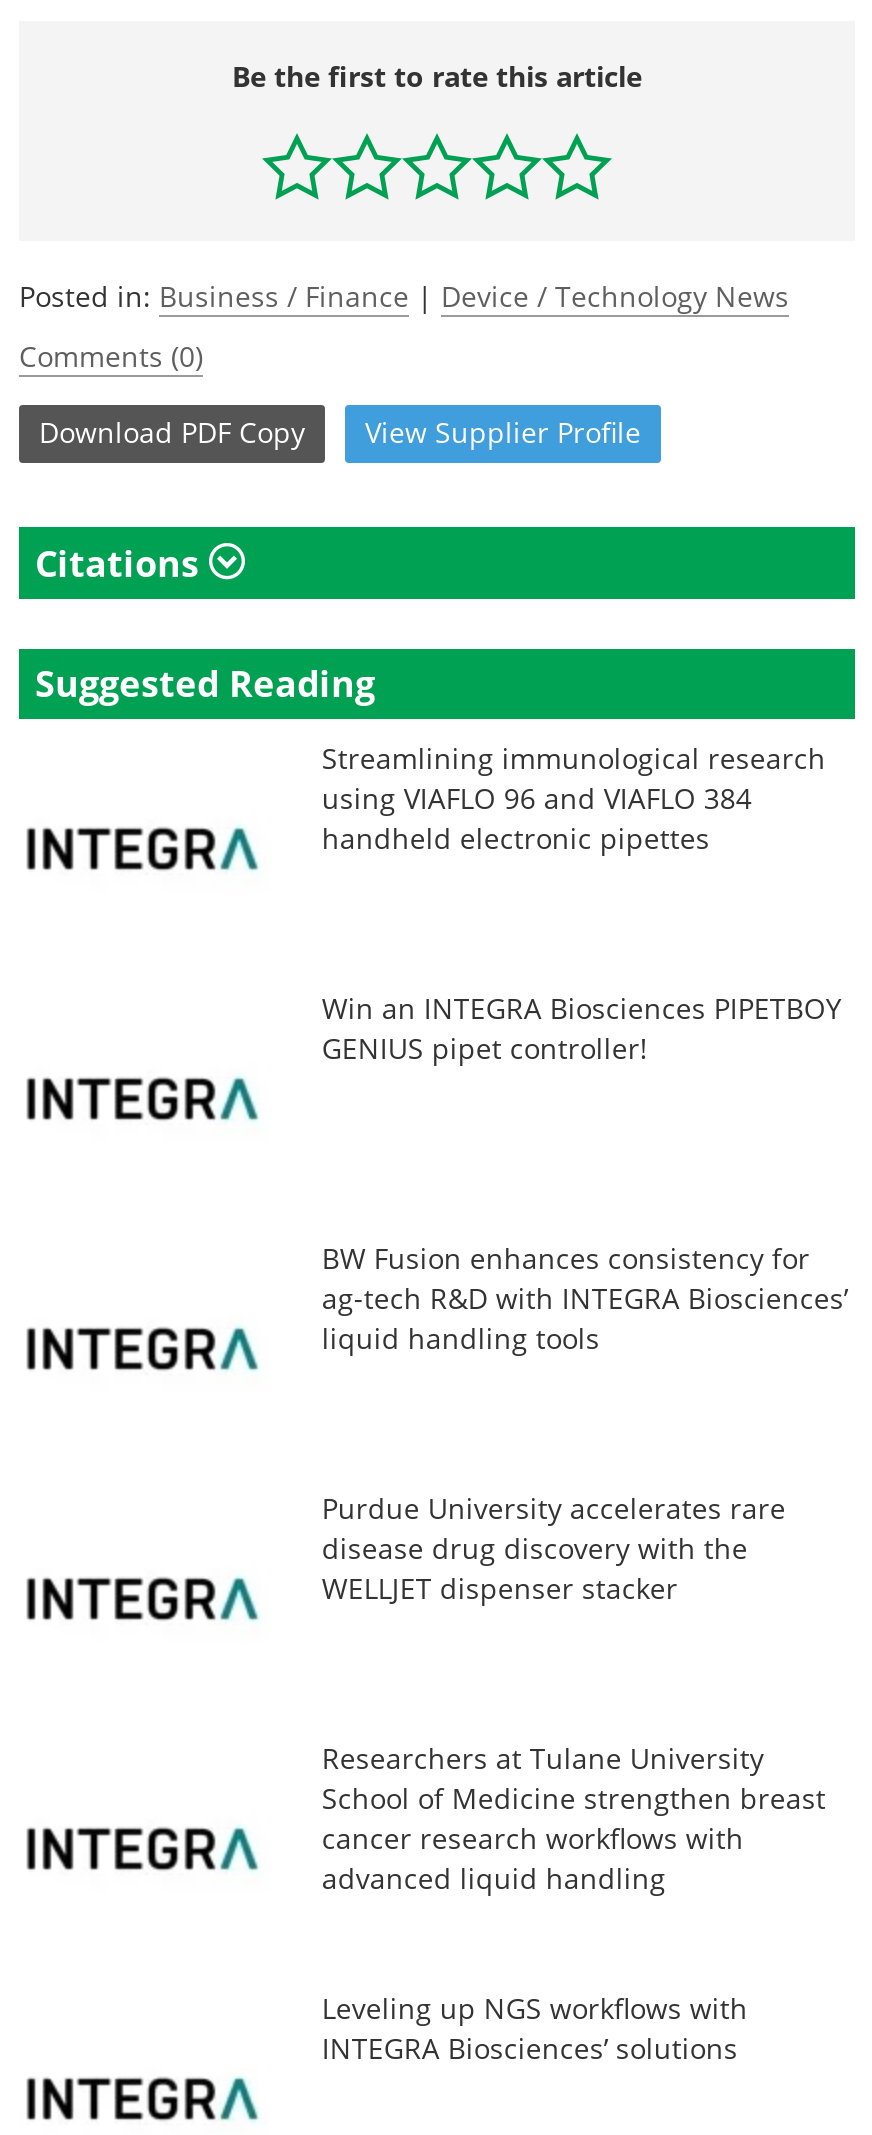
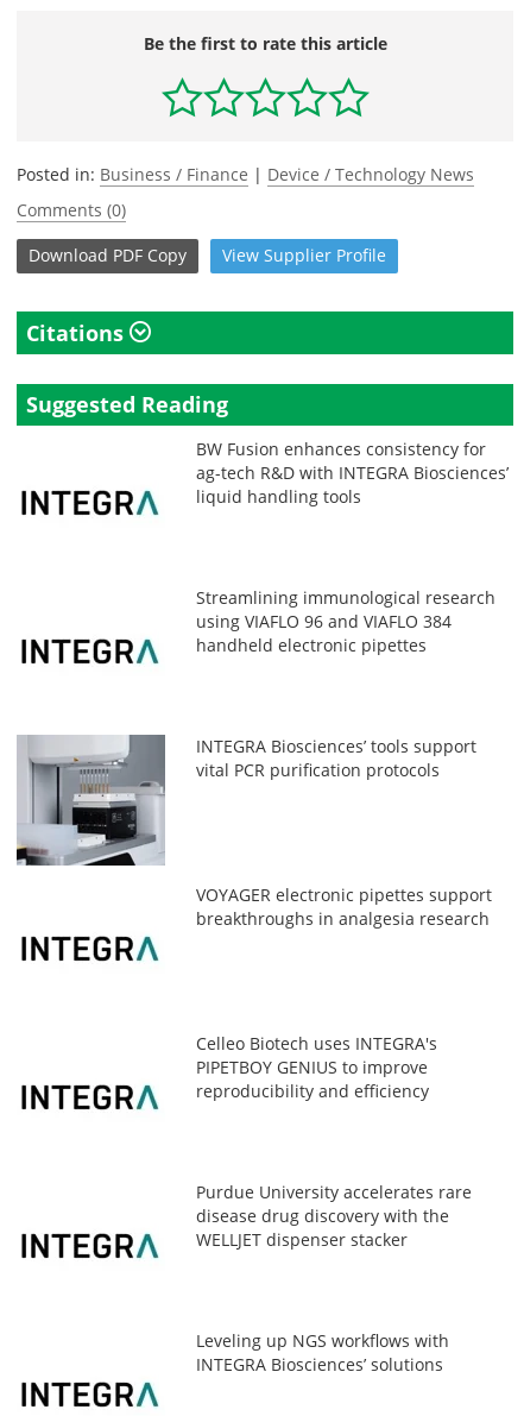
moved [322,739,826,857] -> [196,586,496,656]: Streamlining immunological research | using VIAFLO 96 and VIAFLO 384 | handheld electronic pipettes
[322,989,842,1067] Win an INTEGRA Biosciences PIPETBOY | GENIUS pipet controller! -> none
moved [322,1239,810,1357] -> [196,437,486,508]: BW Fusion enhances consistency for | liquid handling tools
none -> [15,734,477,867] [image] | INTEGRA Biosciences’ tools support | vital PCR purification protocols
none -> [196,883,492,930] VOYAGER electronic pipettes support | breakthroughs in analgesia research
none -> [196,1032,438,1102] Celleo Biotech uses INTEGRA's | PIPETBOY GENIUS to improve | reproducibility and efficiency
moved [322,1489,786,1607] -> [196,1180,472,1251]: Purdue University accelerates rare | disease drug discovery with the | WELLJET dispenser stacker
[322,1739,826,1897] Researchers at Tulane University | School of Medicine strengthen breast | cancer research workflows with | advanced liquid handling -> none

